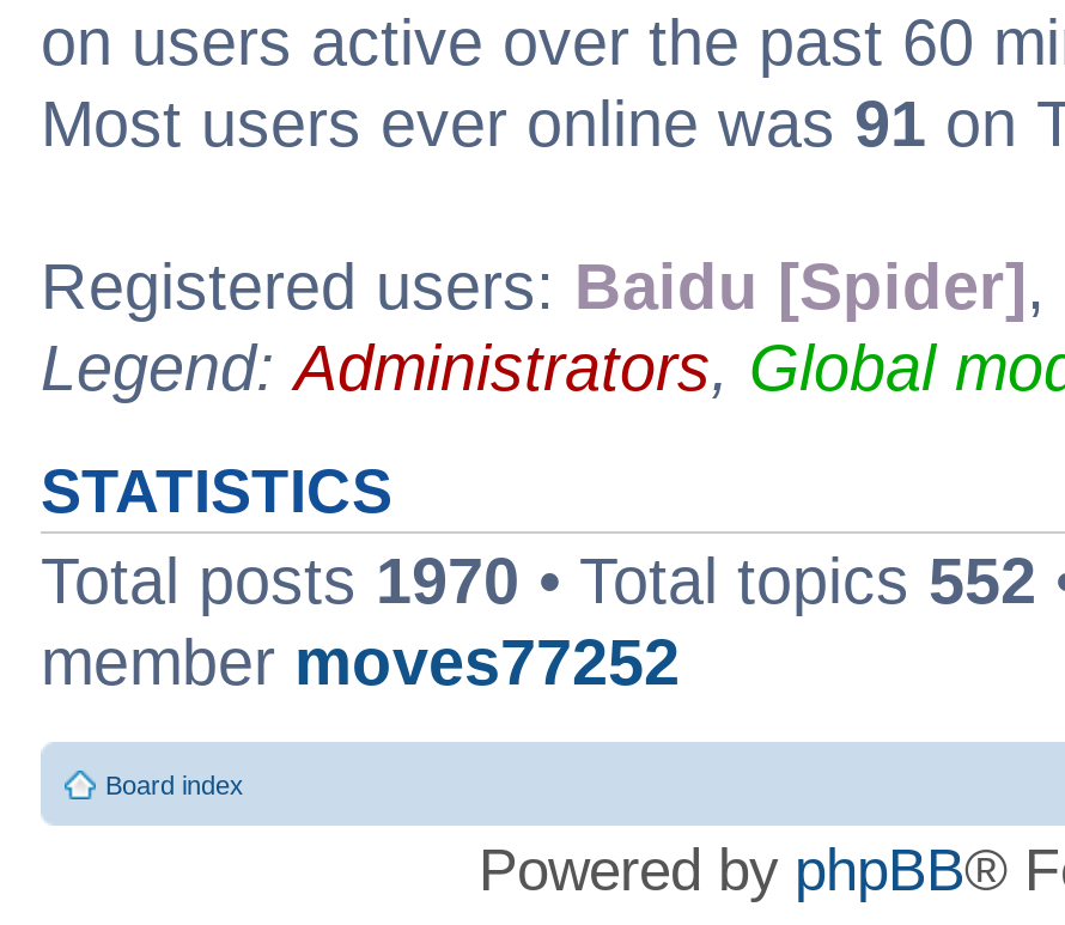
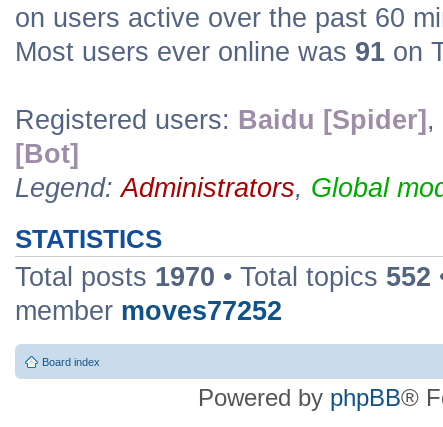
none -> [15,138,79,168] [Bot]

